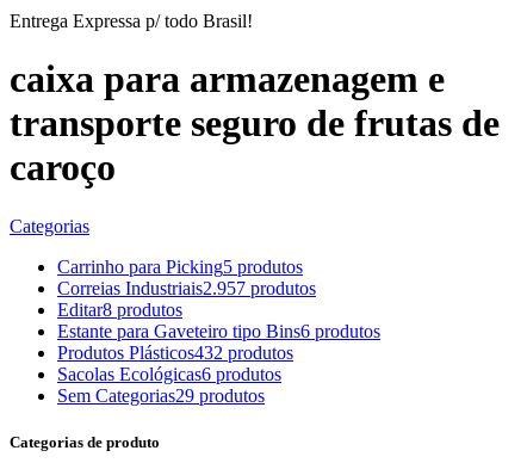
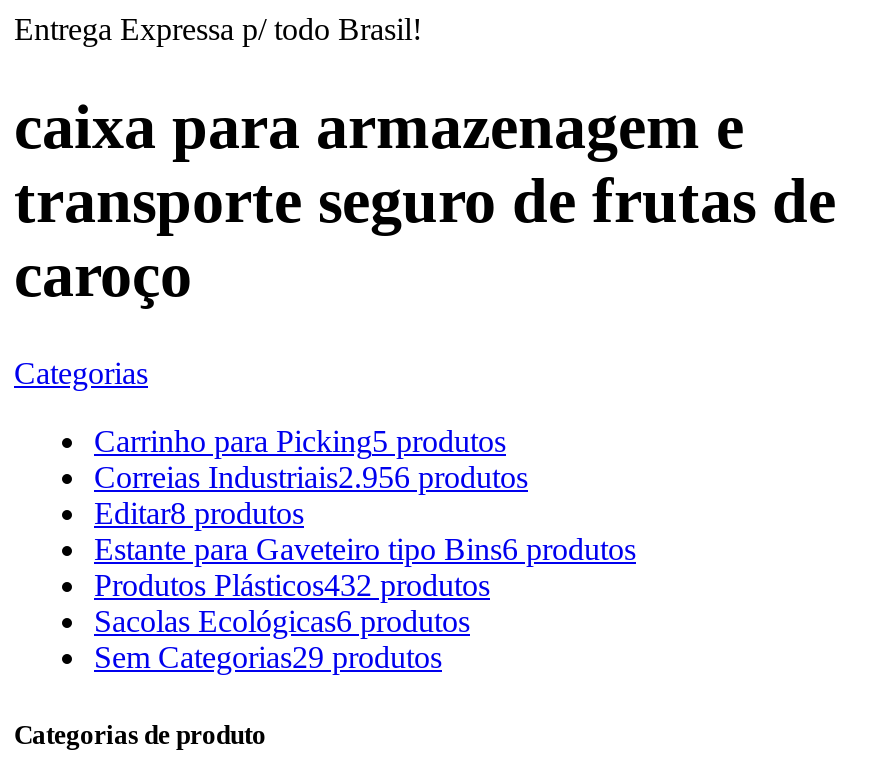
[57,278,316,298] Correias Industriais2.957 produtos -> [94,460,528,494] Correias Industriais2.956 produtos

